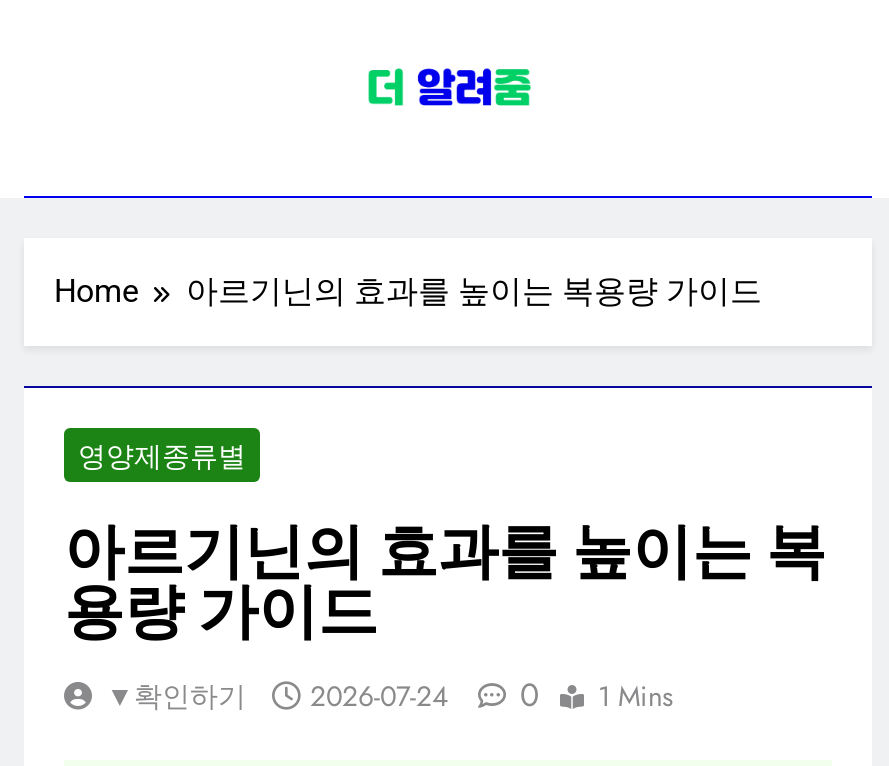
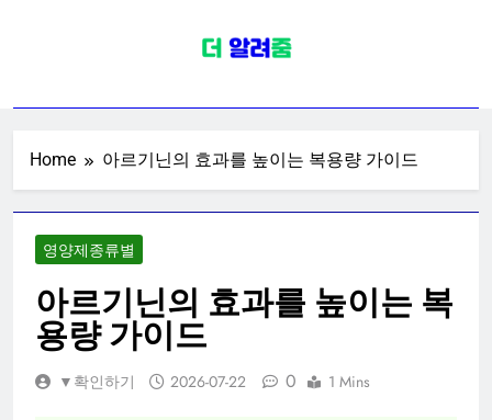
[310,675,448,715] 2026-07-24 -> [170,370,246,392] 2026-07-22

